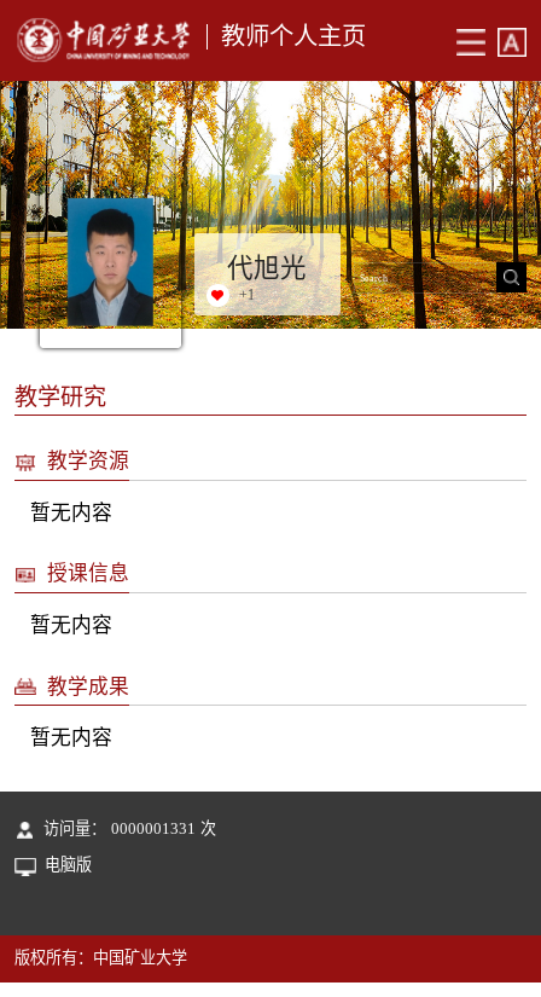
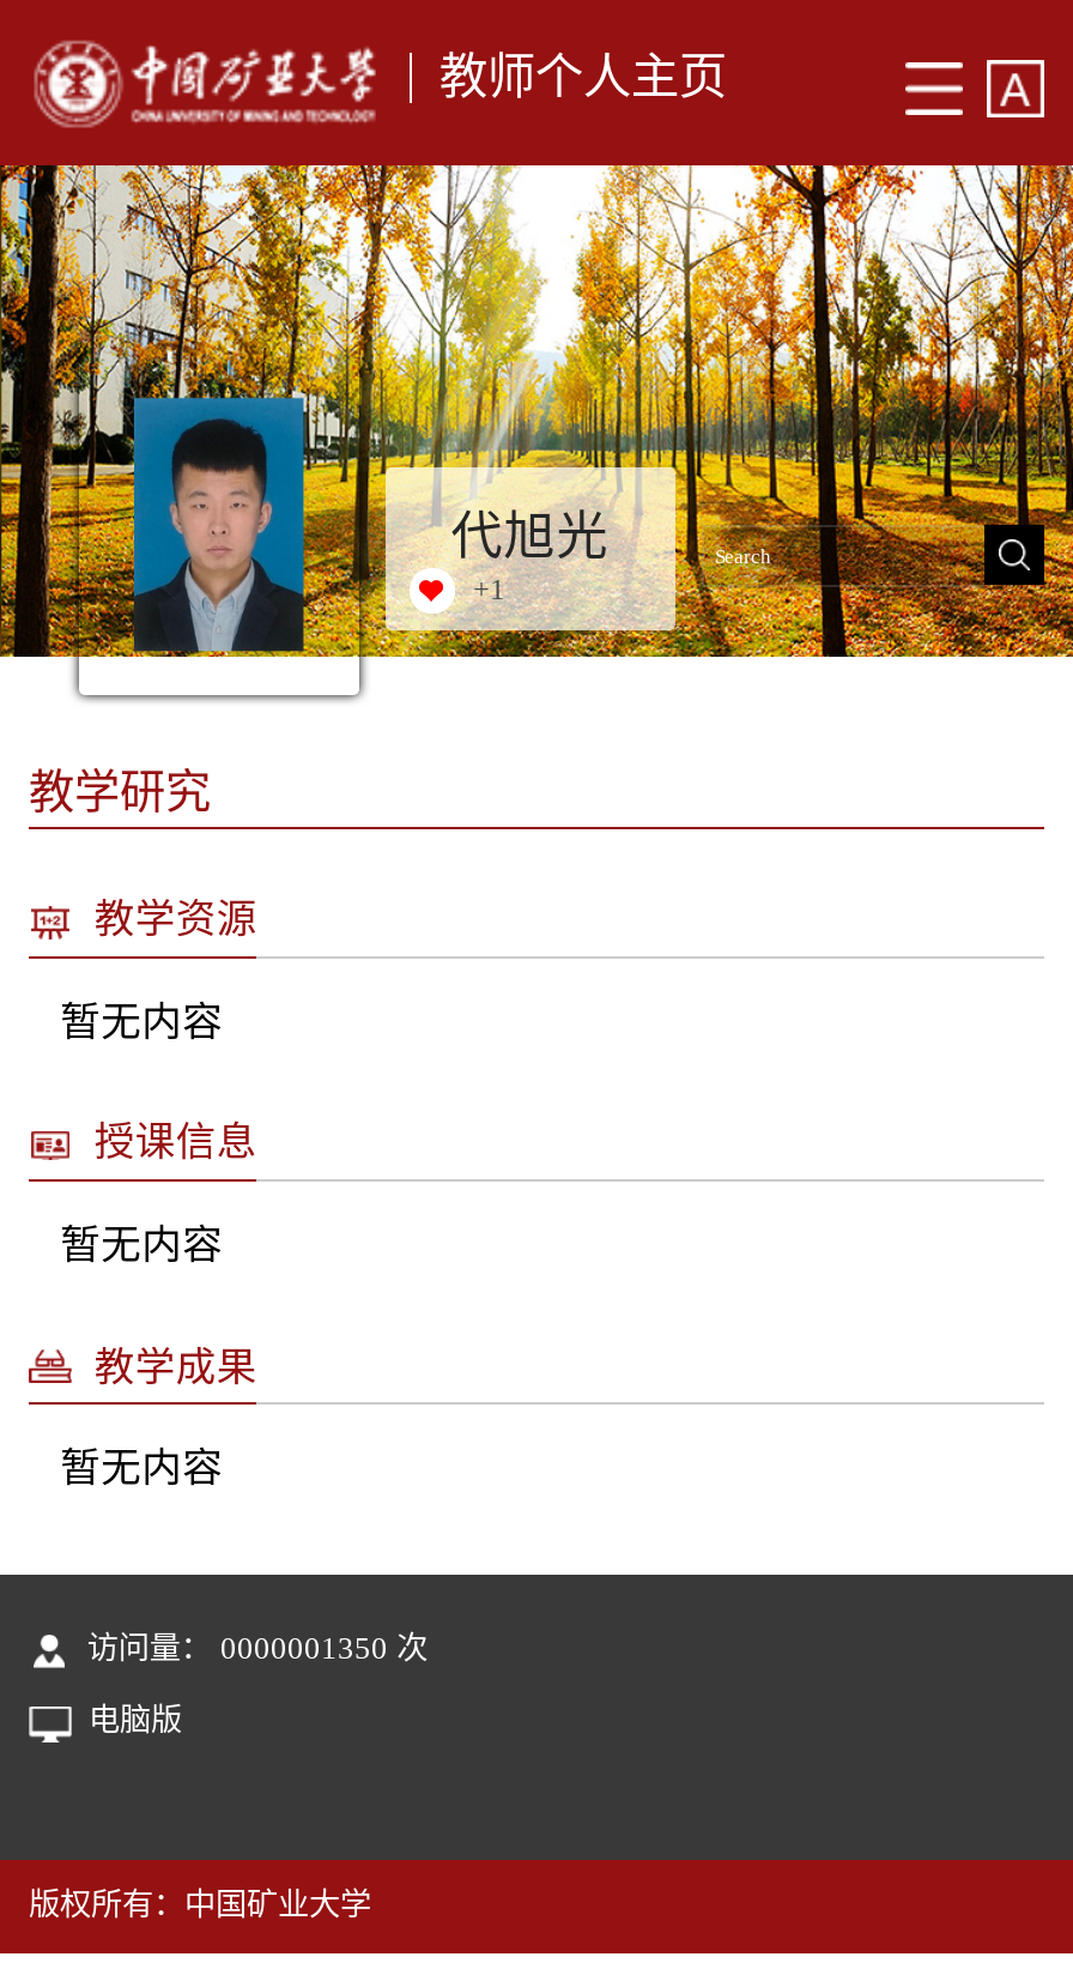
[44,820,216,838] 访问量： 0000001331 次 -> [87,1631,428,1667] 访问量： 0000001350 次

